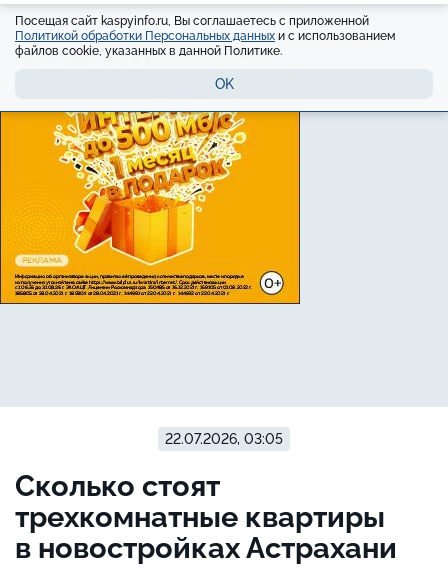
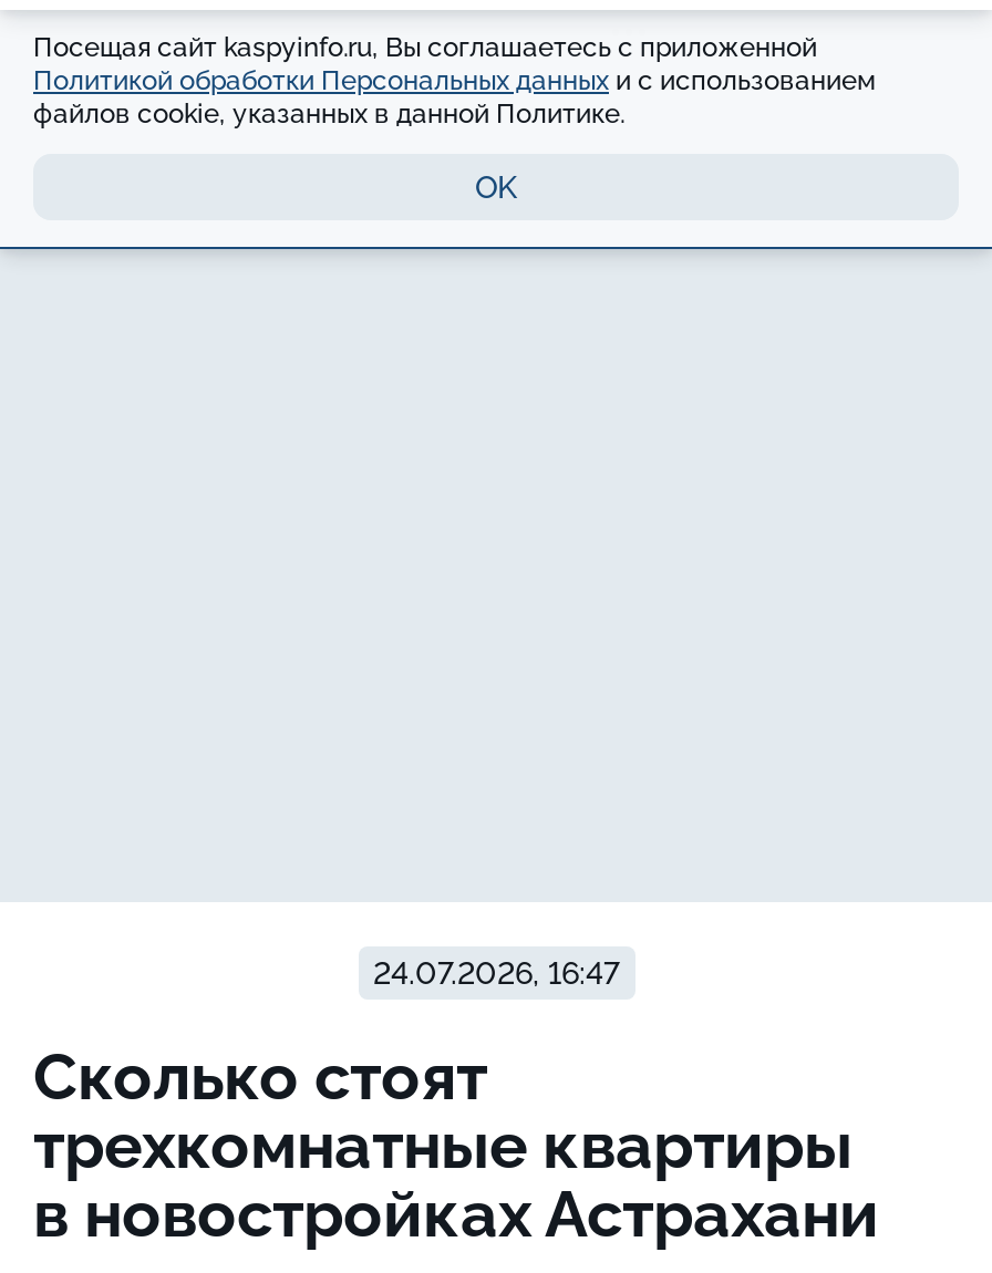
[3,111,301,305] [image] -> none
[165,431,283,447] 22.07.2026, 03:05 -> [373,956,619,991] 24.07.2026, 16:47

